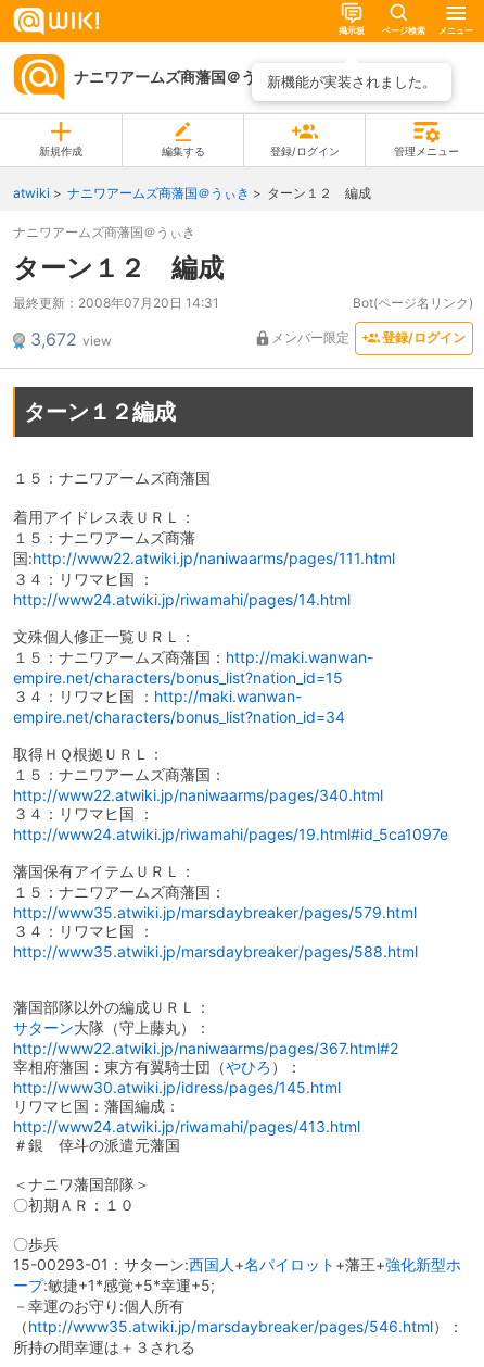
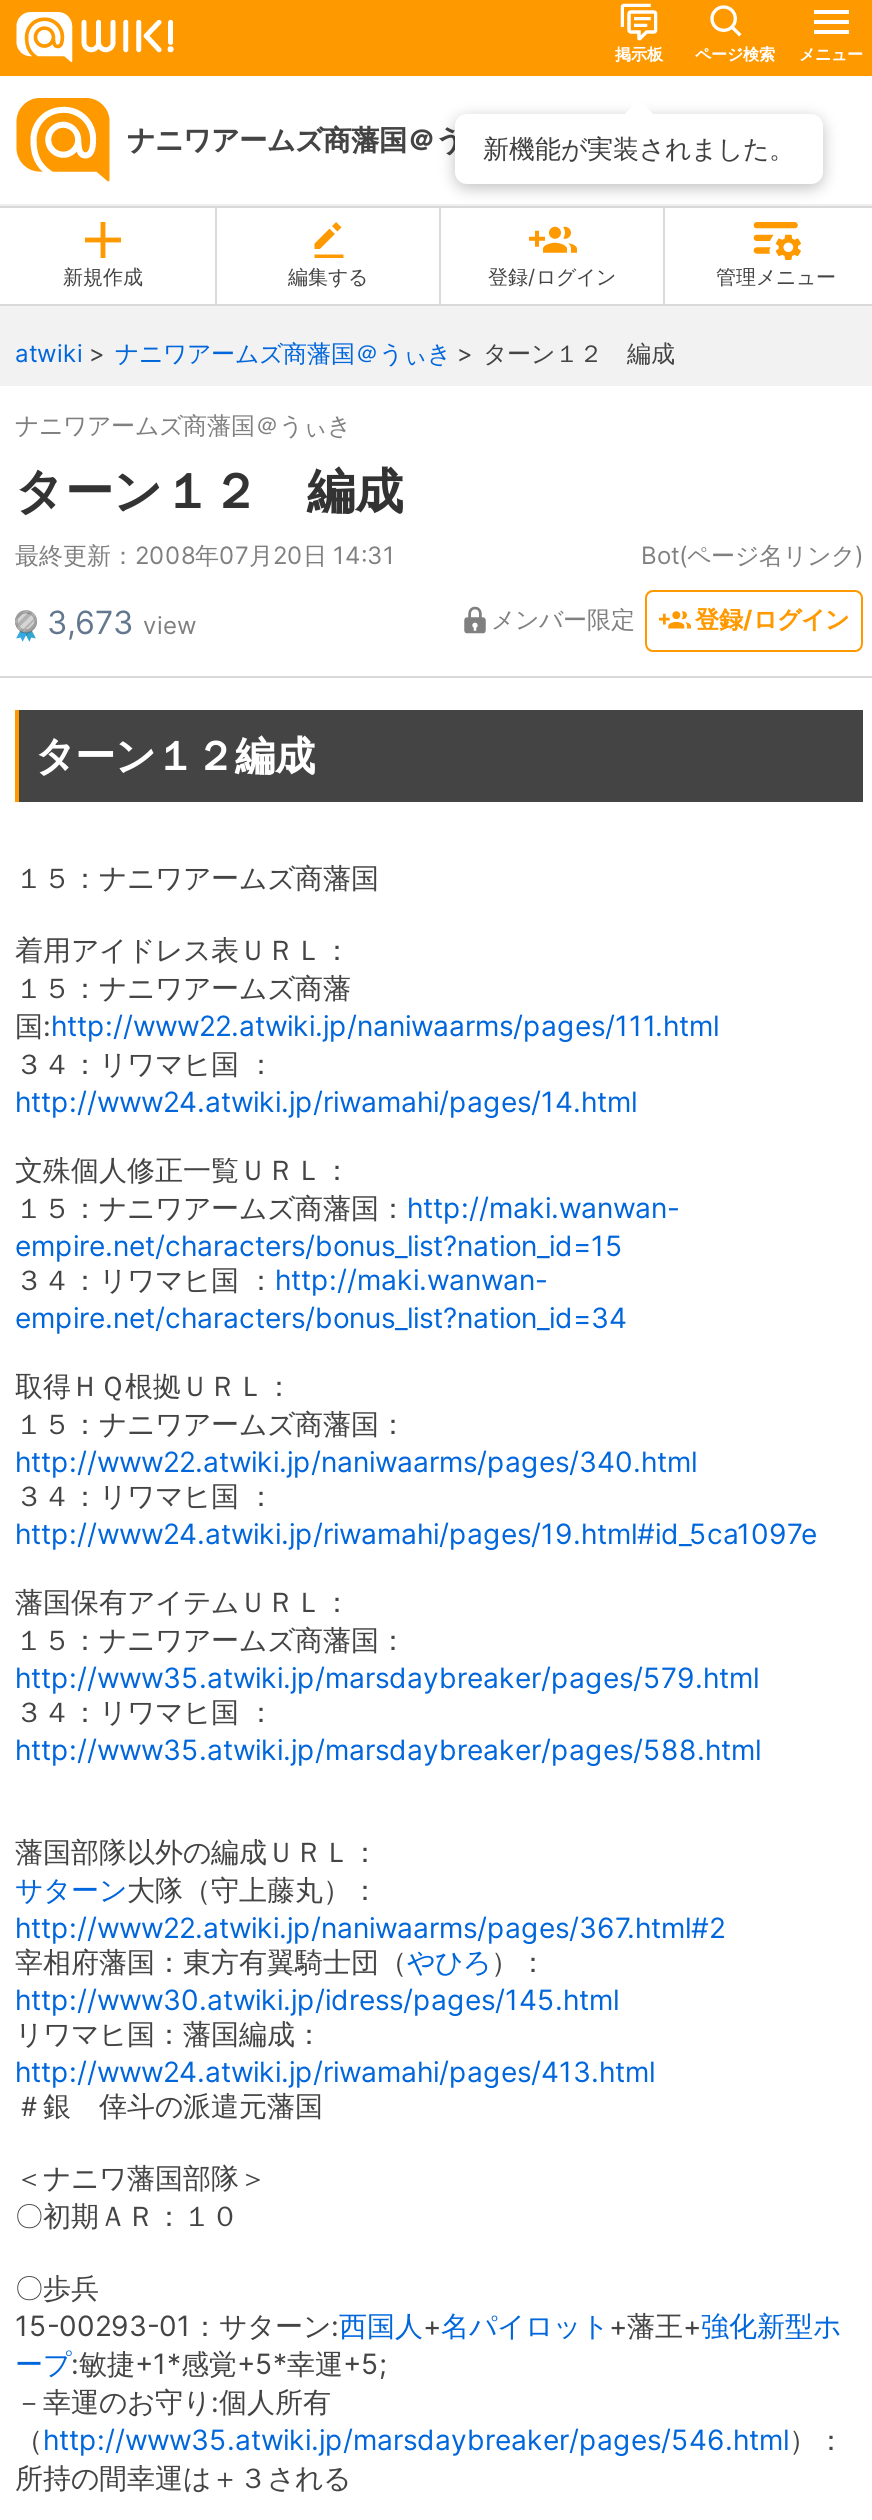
[30,328,112,349] 3,672 view -> [47,601,197,641] 3,673 view

